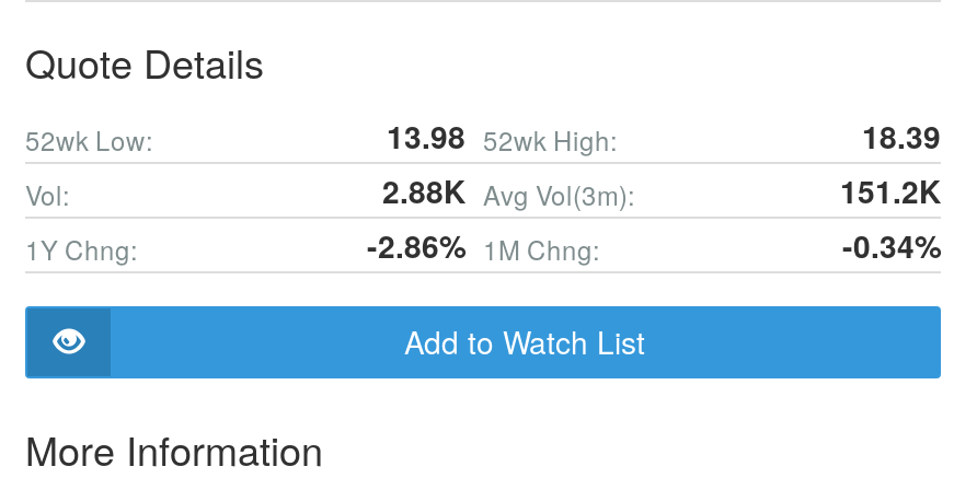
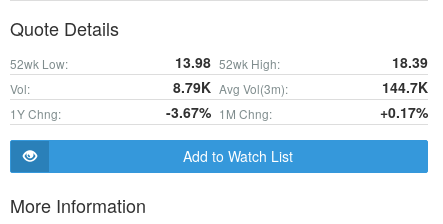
[382,168,941,212] 2.88K Avg Vol(3m): | 151.2K -> [173,77,428,97] 8.79K Avg Vol(3m): | 144.7K
[367,223,599,267] -2.86% 1M Chng: -> [166,102,272,122] -3.67% 1M Chng:
[842,223,941,267] -0.34% -> [380,102,428,122] +0.17%

